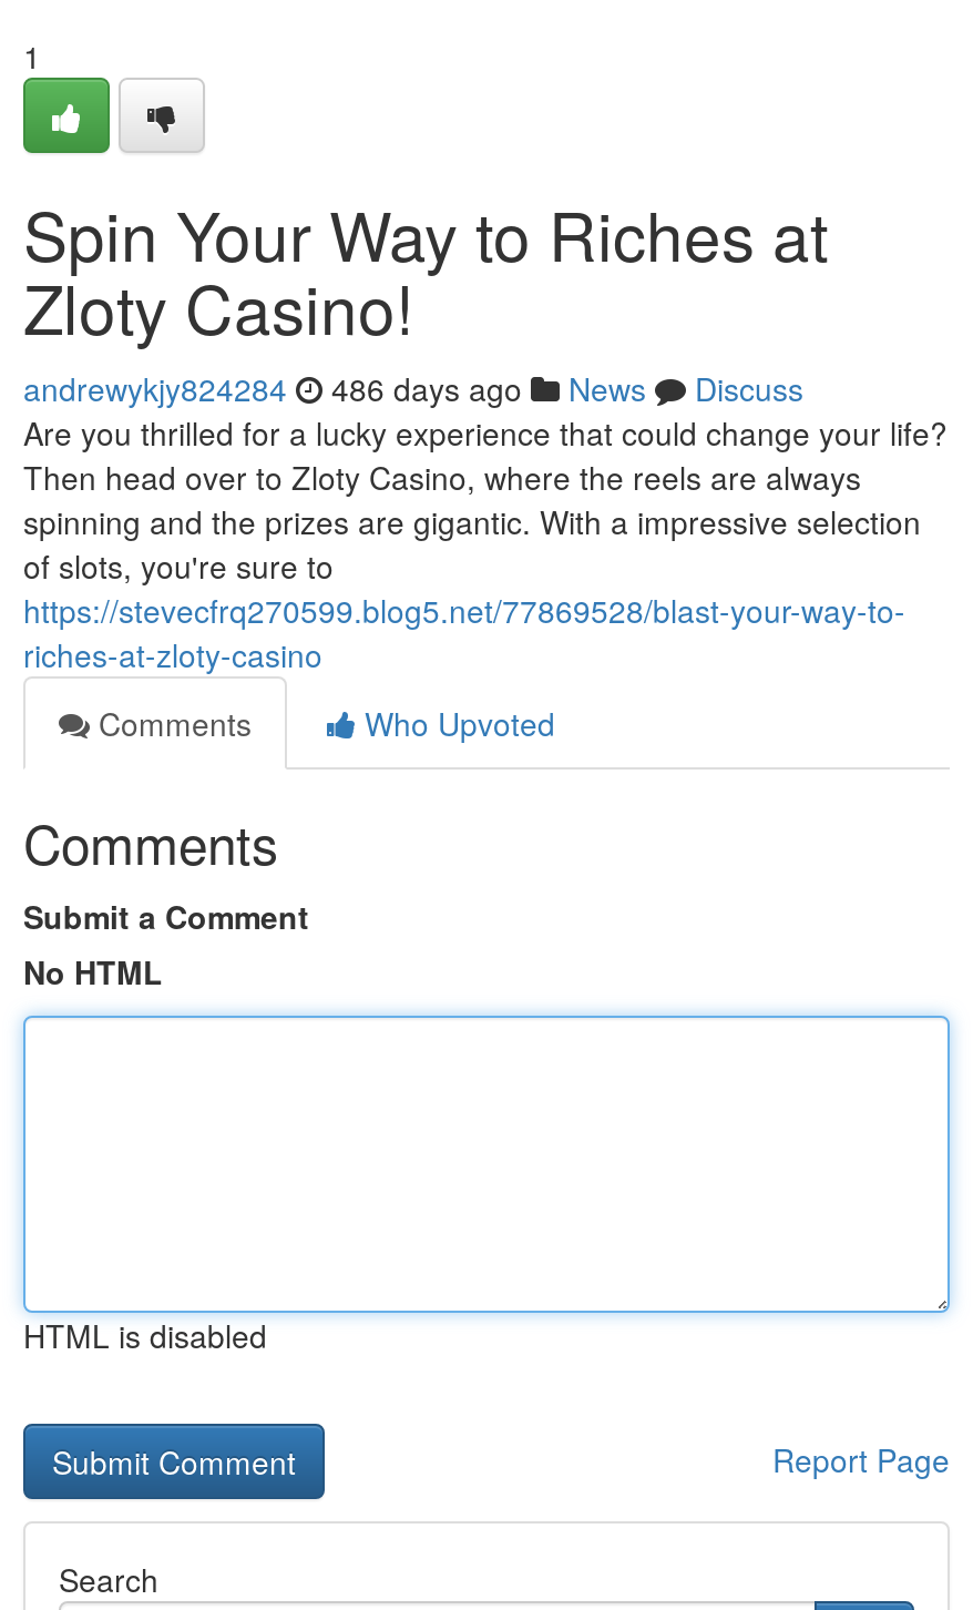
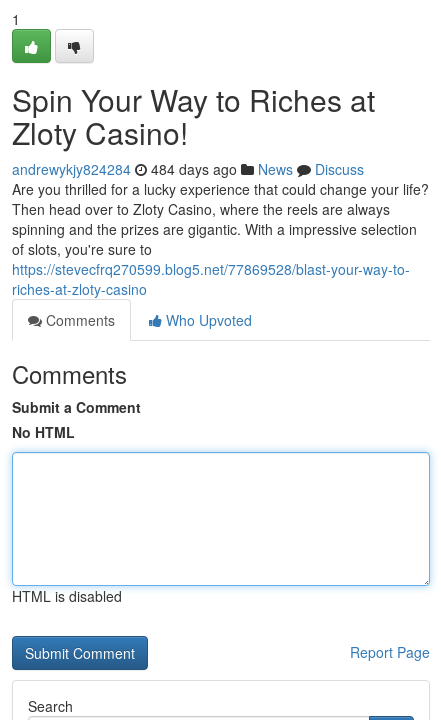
[23,366,803,410] andrewykjy824284 486 days ago News Discuss -> [12,159,364,179] andrewykjy824284 484 days ago News Discuss

